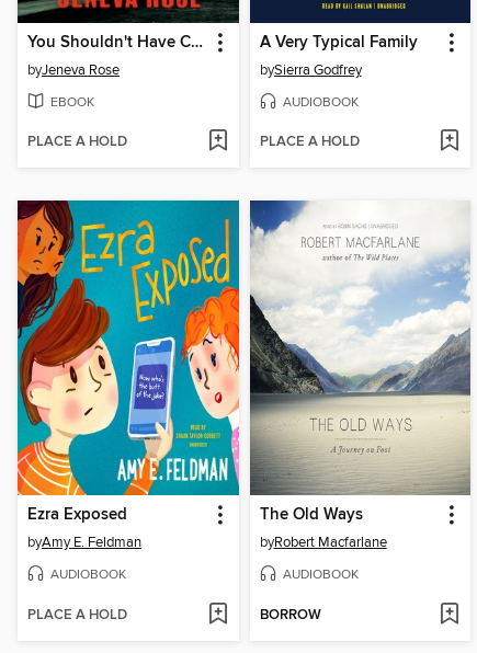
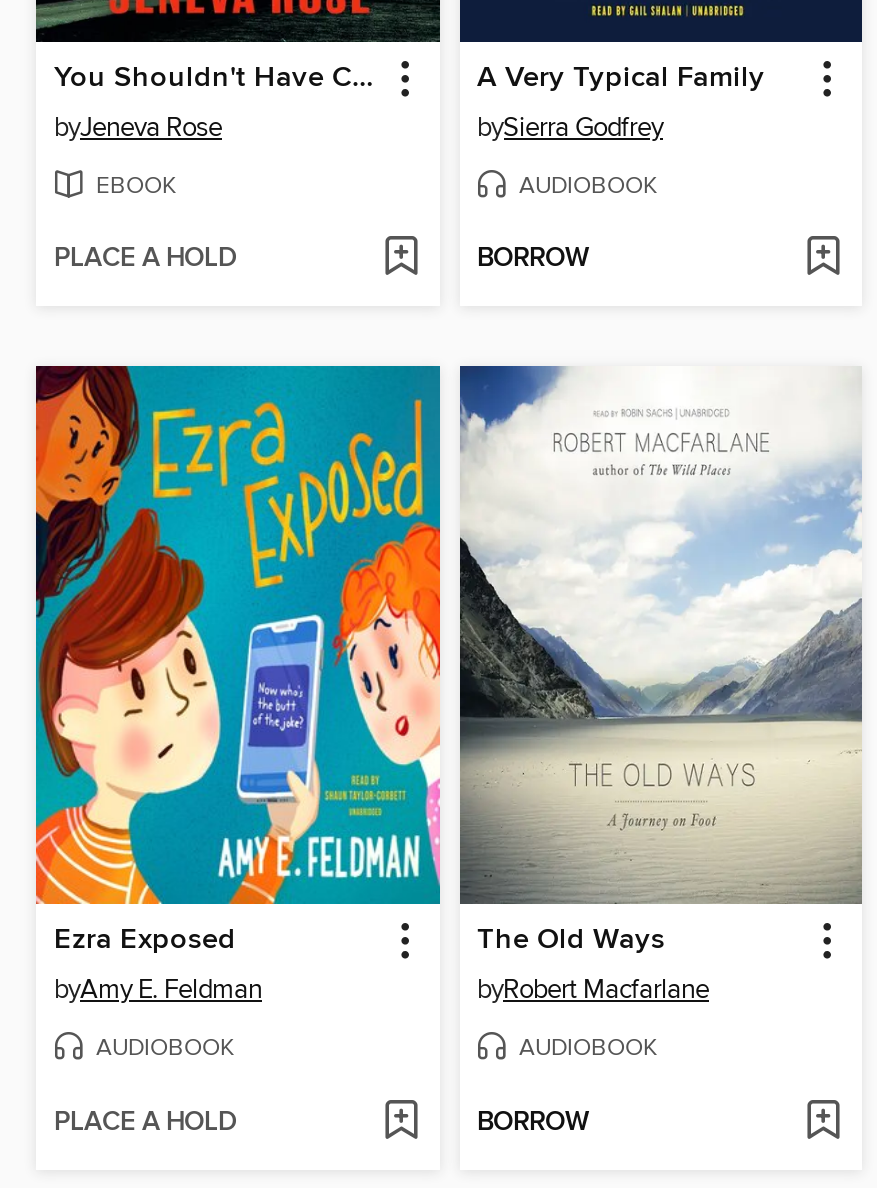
[259,133,359,152] PLACE A HOLD -> [477,243,589,277] BORROW

